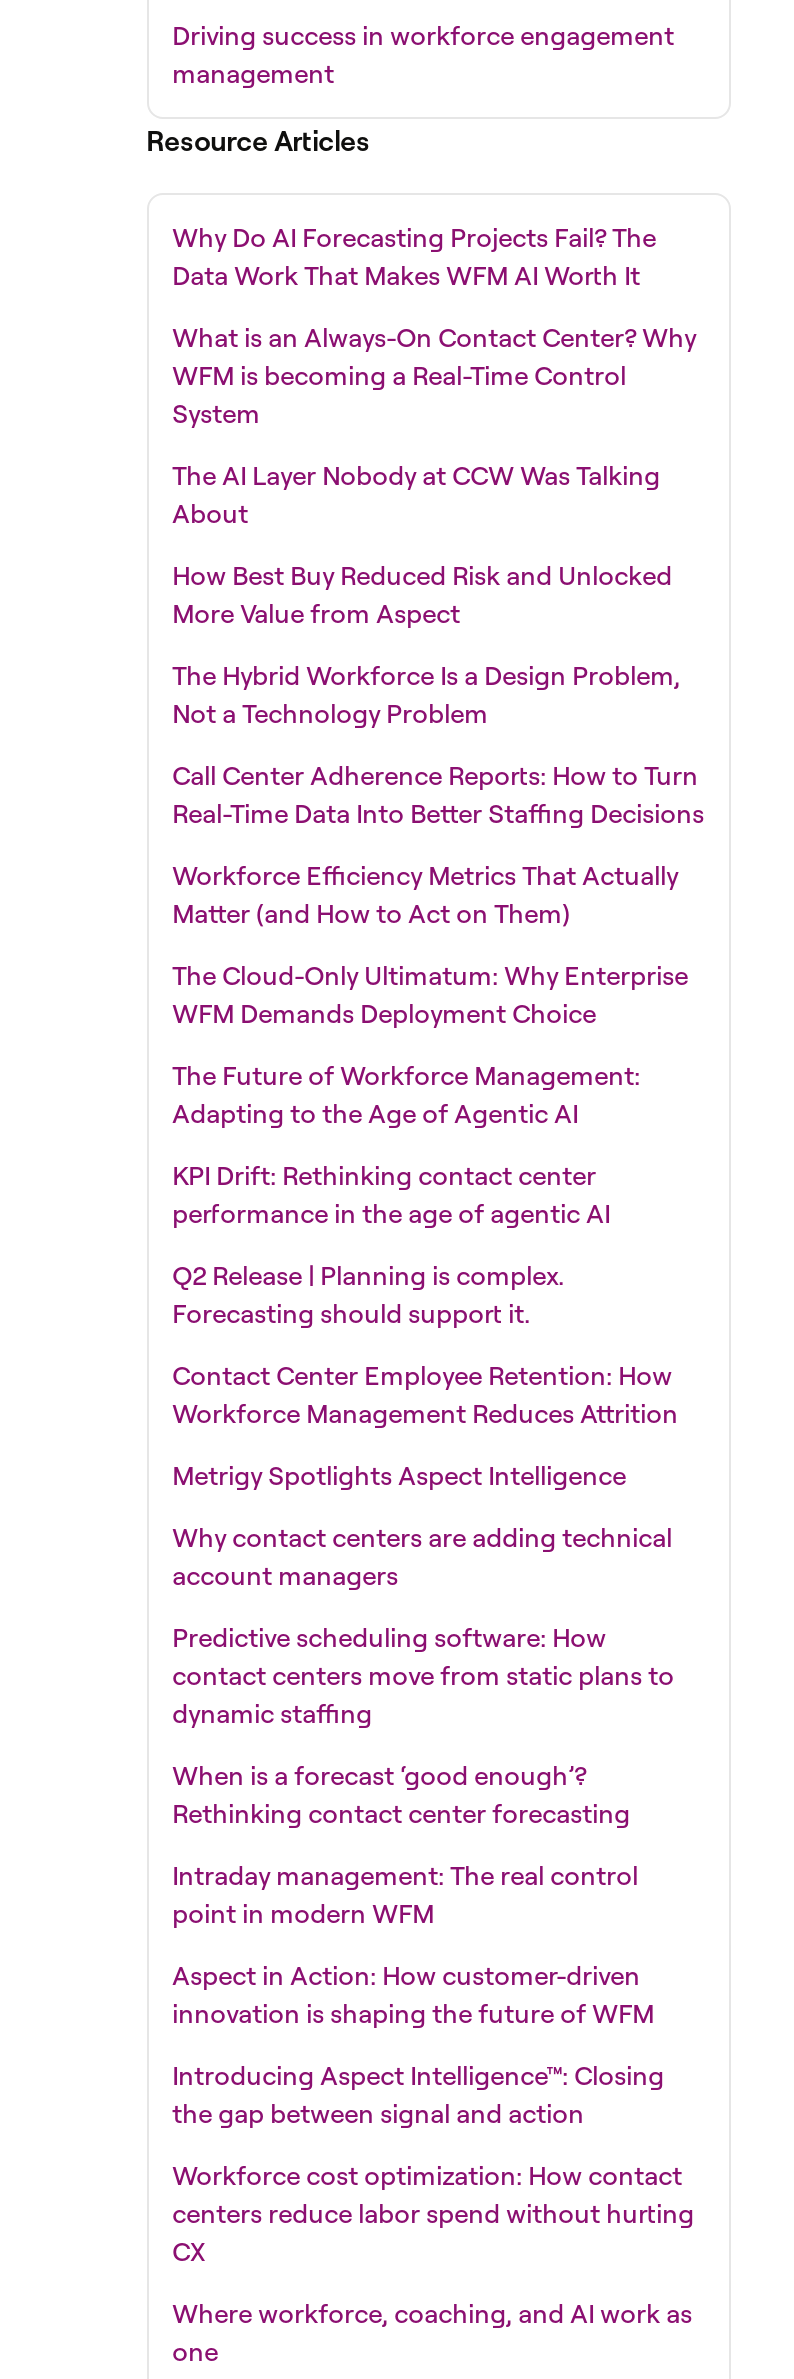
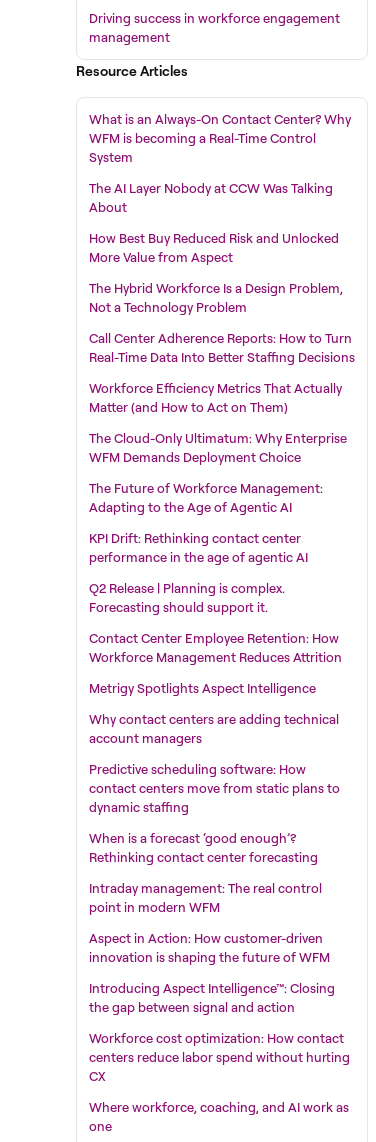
[172,221,656,291] Why Do AI Forecasting Projects Fail? The | Data Work That Makes WFM AI Worth It -> none

